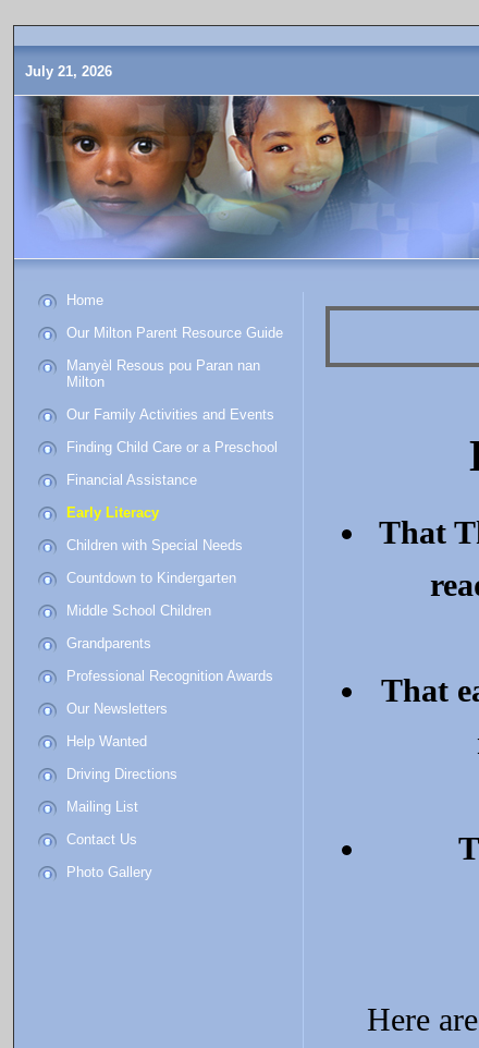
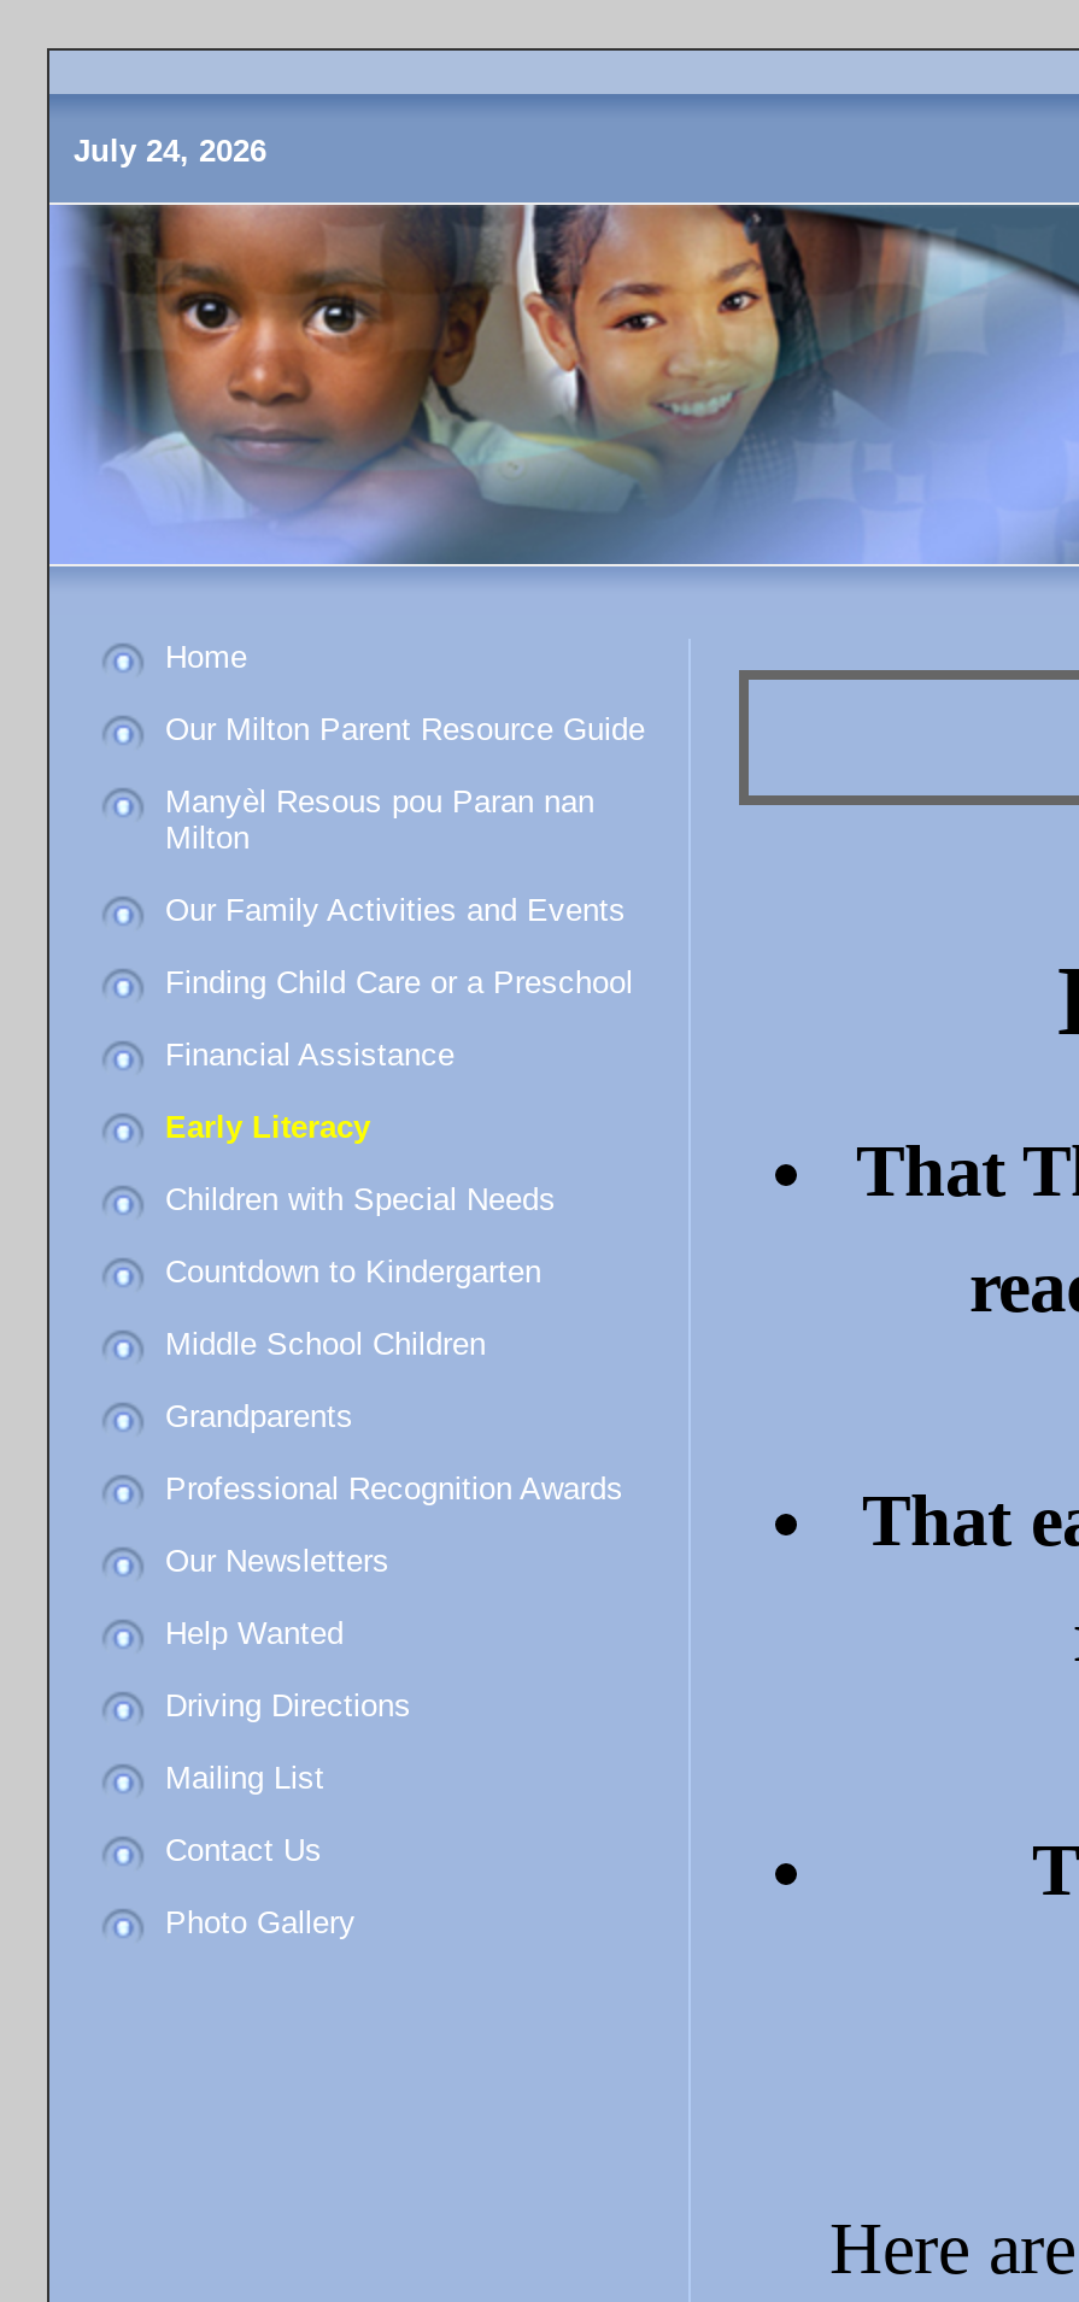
[25,63,112,80] July 21, 2026 -> [74,133,266,169] July 24, 2026

